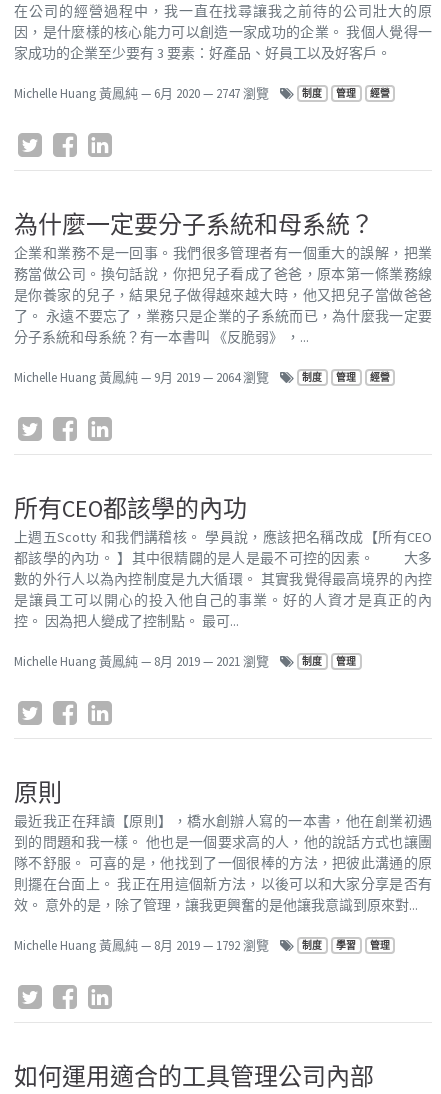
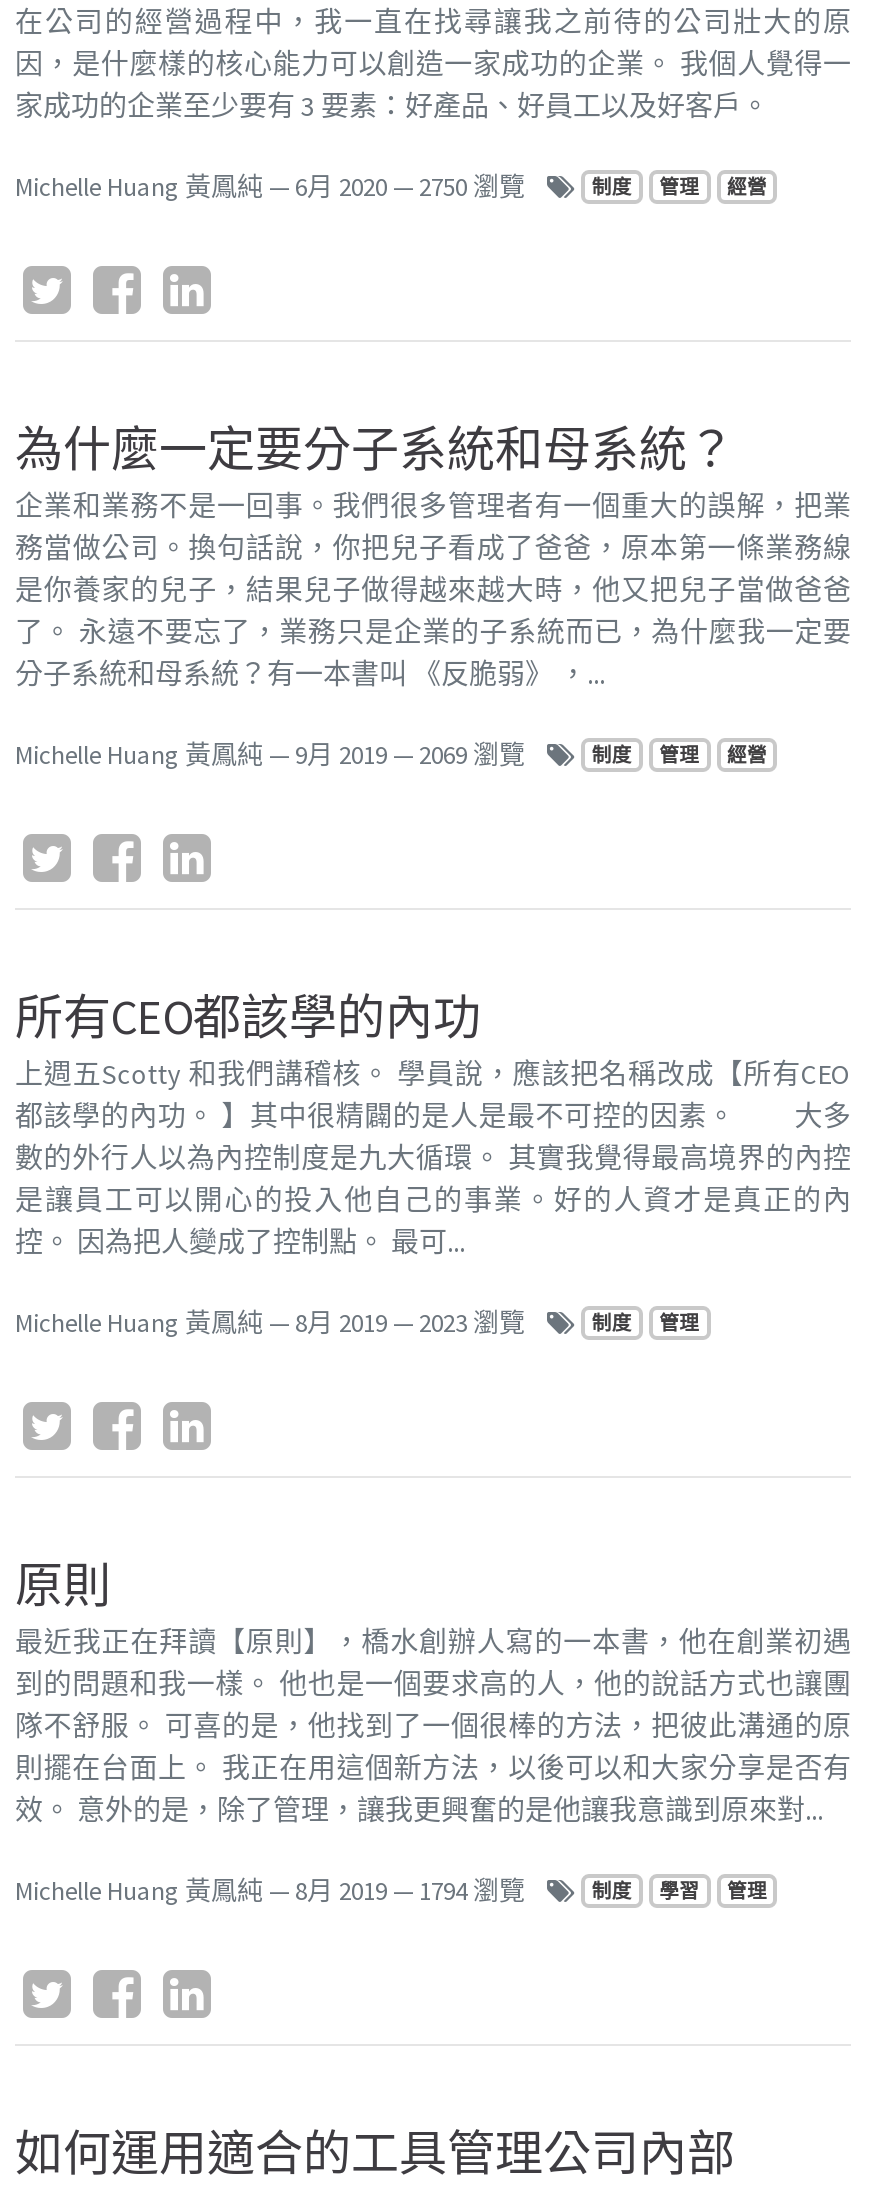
[14,85,272,102] Michelle Huang 黃鳳純— 6月 2020 — 2747 瀏覽 -> [15,170,531,204] Michelle Huang 黃鳳純— 6月 2020 — 2750 瀏覽
[14,369,272,386] Michelle Huang 黃鳳純— 9月 2019 — 2064 瀏覽 -> [15,738,531,772] Michelle Huang 黃鳳純— 9月 2019 — 2069 瀏覽
[14,653,272,670] Michelle Huang 黃鳳純— 8月 2019 — 2021 瀏覽 -> [15,1306,531,1340] Michelle Huang 黃鳳純— 8月 2019 — 2023 瀏覽
[14,937,272,954] Michelle Huang 黃鳳純— 8月 2019 — 1792 瀏覽 -> [15,1874,531,1908] Michelle Huang 黃鳳純— 8月 2019 — 1794 瀏覽

